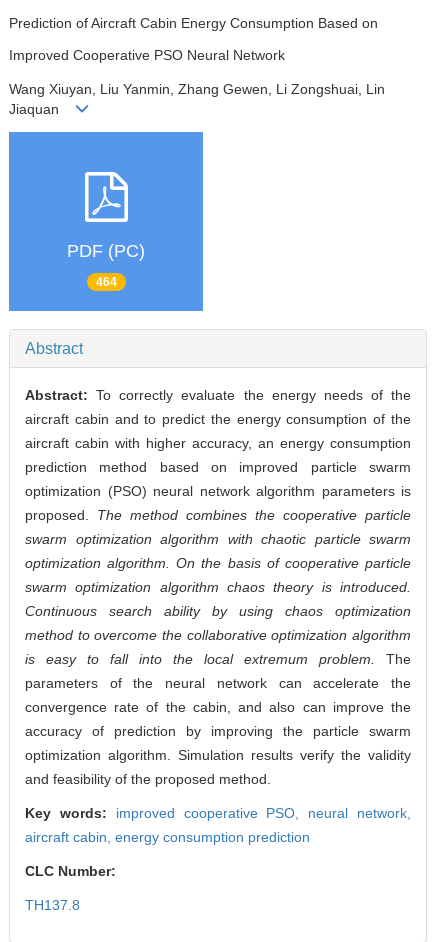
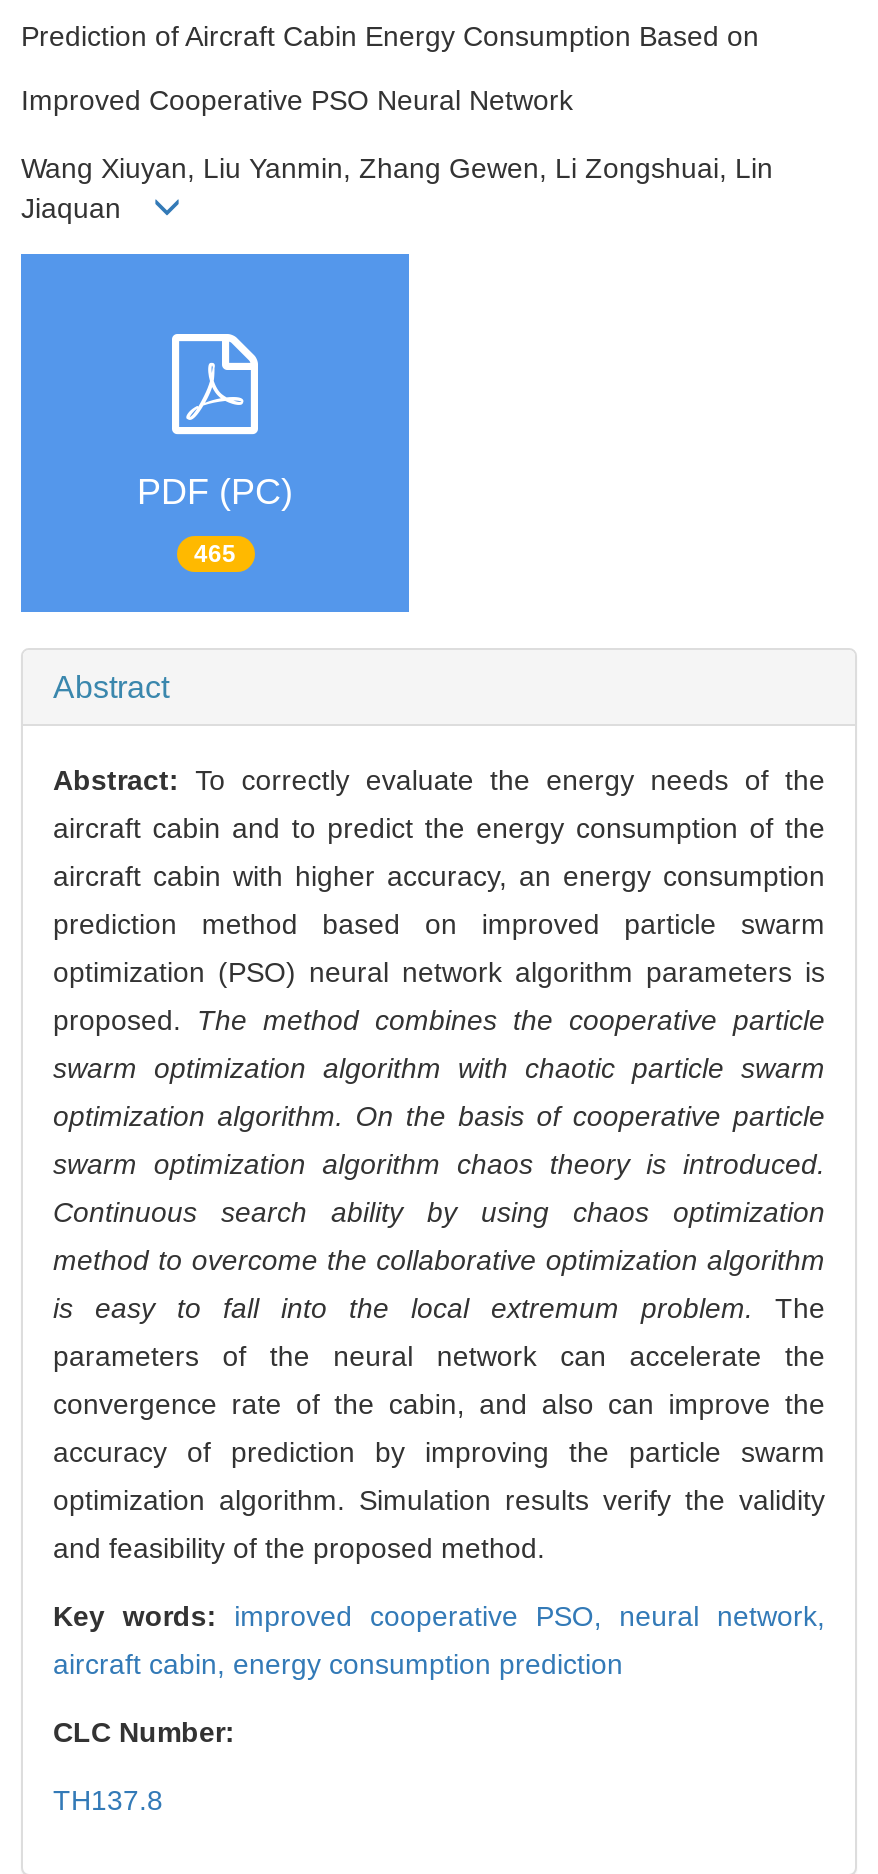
[95,275,116,289] 464 -> [194,540,236,568] 465

